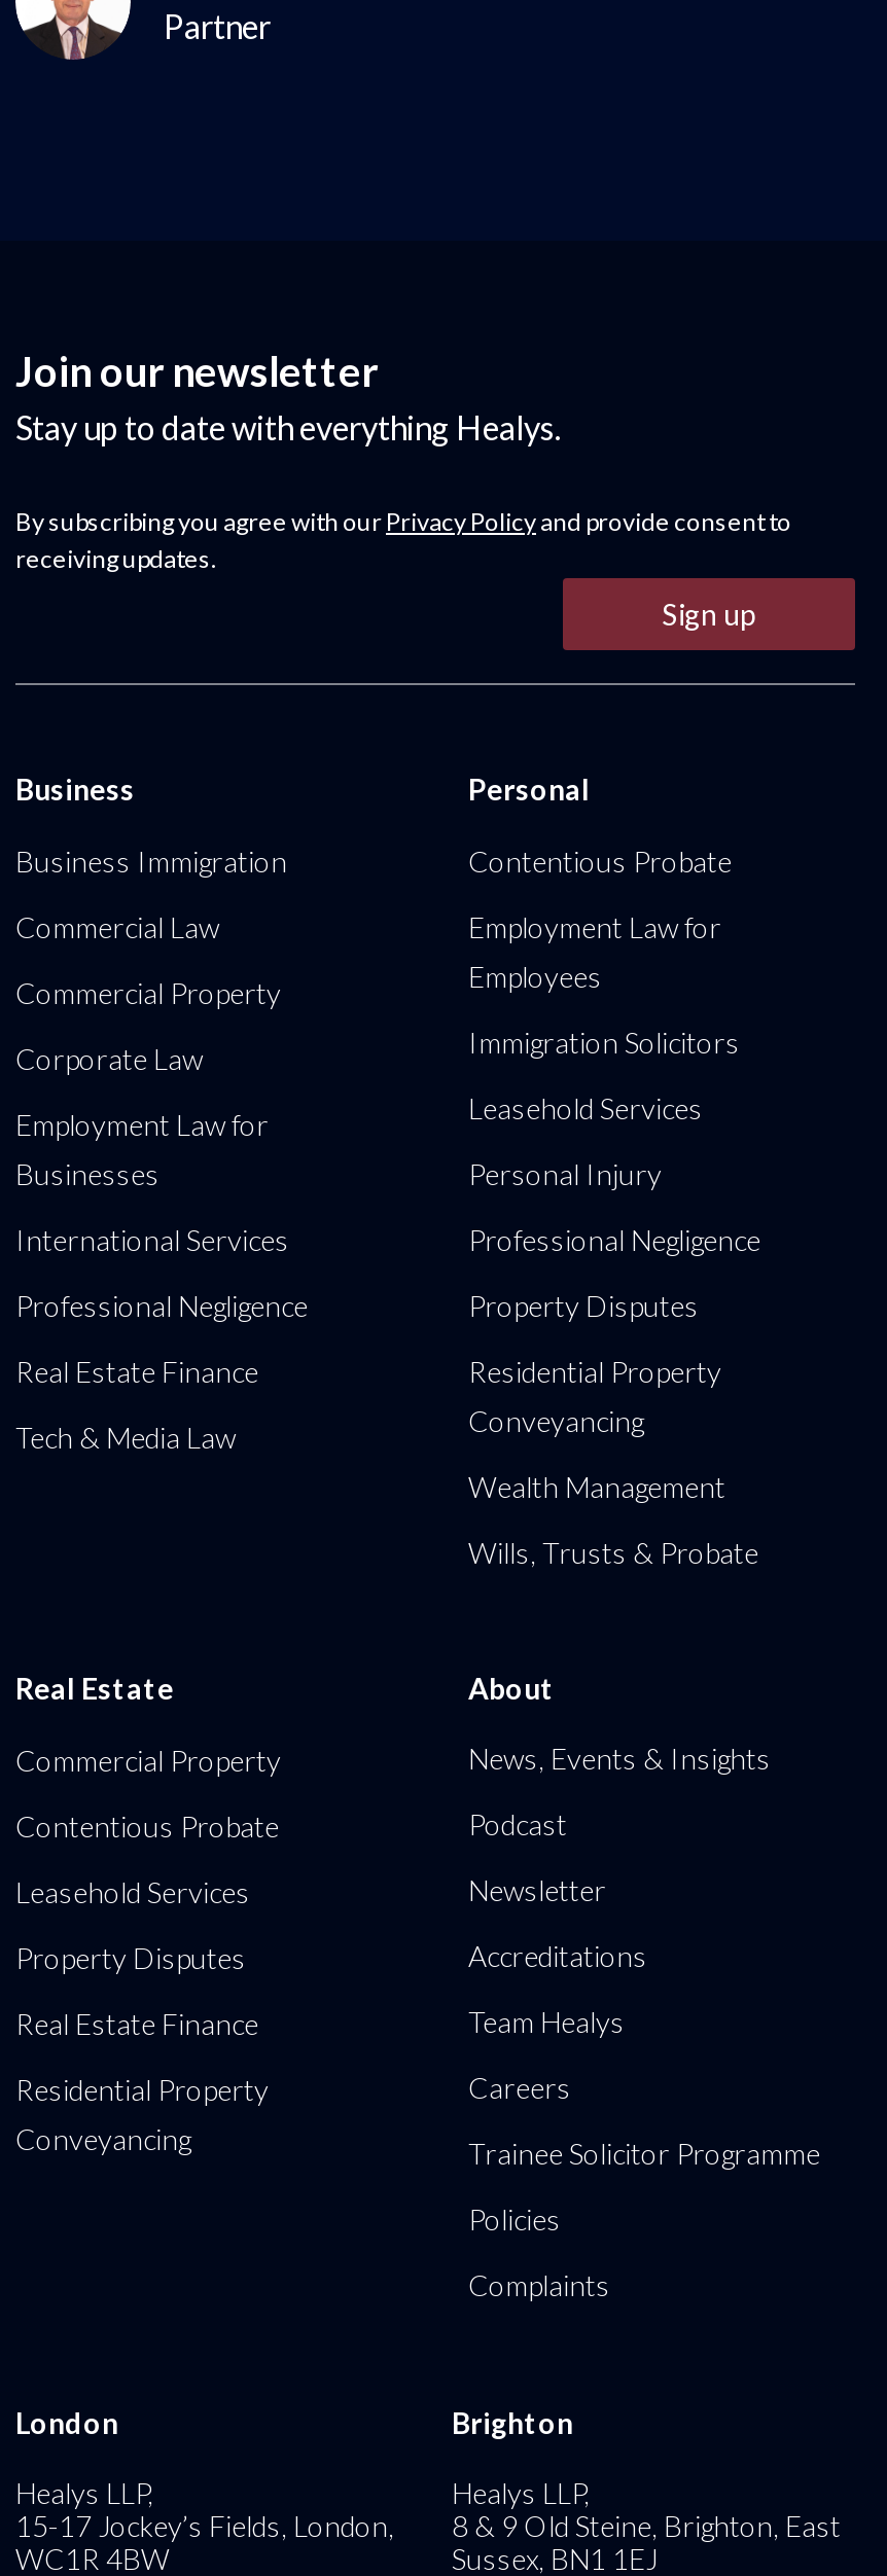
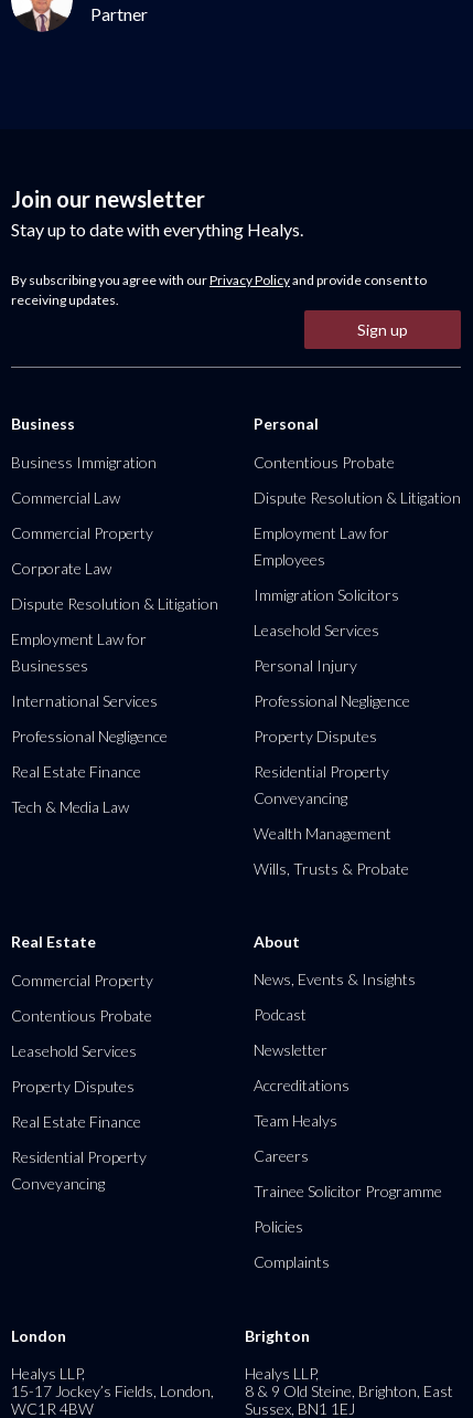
none -> [254,488,461,507] Dispute Resolution & Litigation
none -> [11,594,218,613] Dispute Resolution & Litigation

